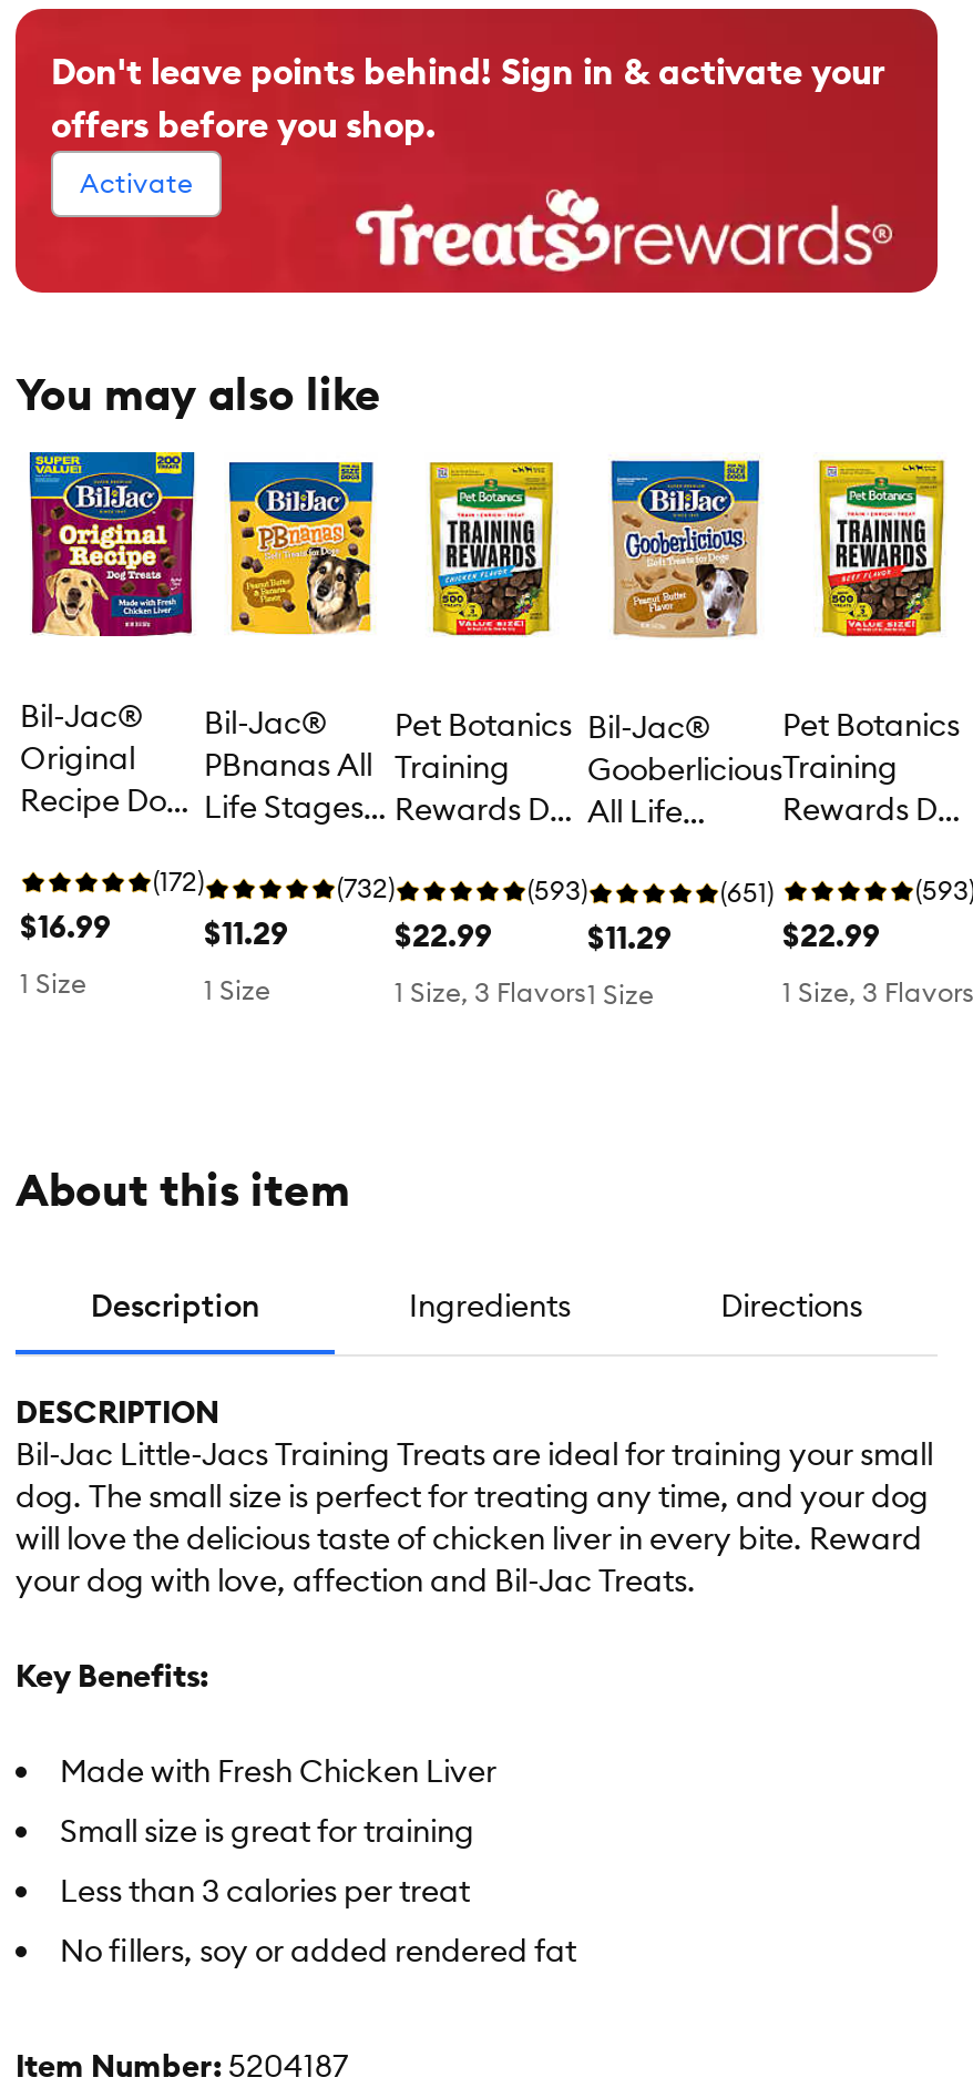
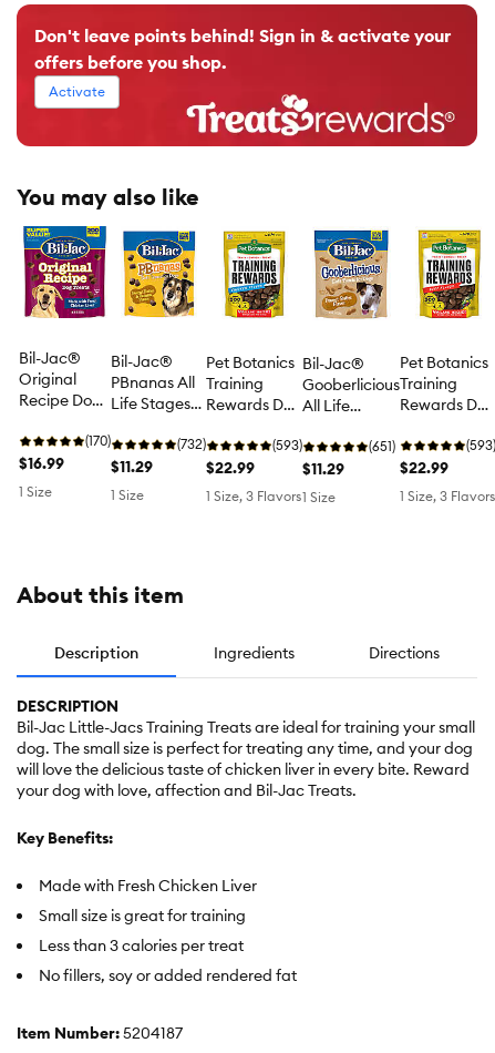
[153,865,204,898] (172) -> [85,433,111,449] (170)

